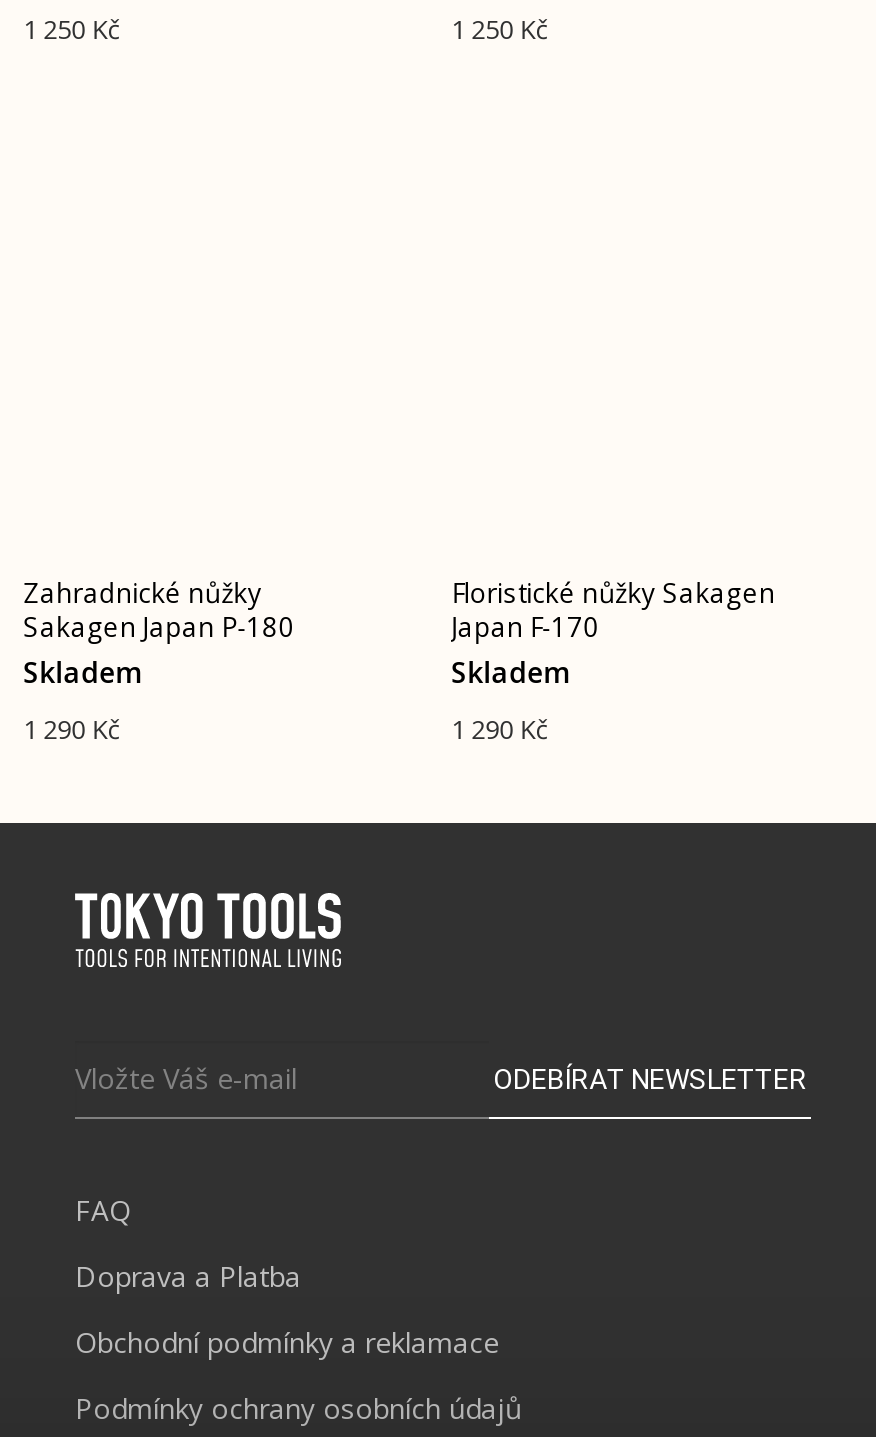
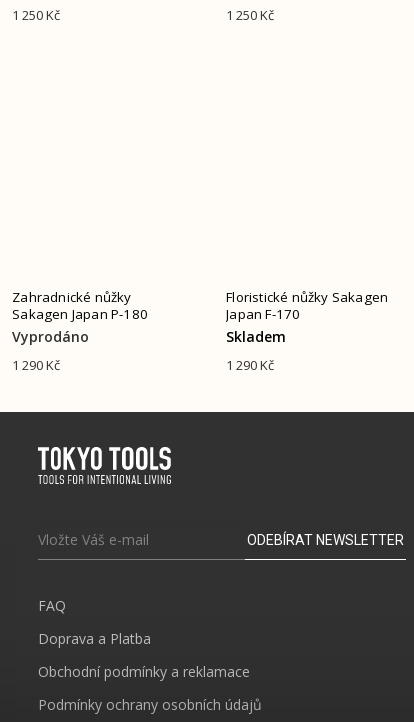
[24,653,144,691] Skladem -> [12,327,89,346] Vyprodáno

